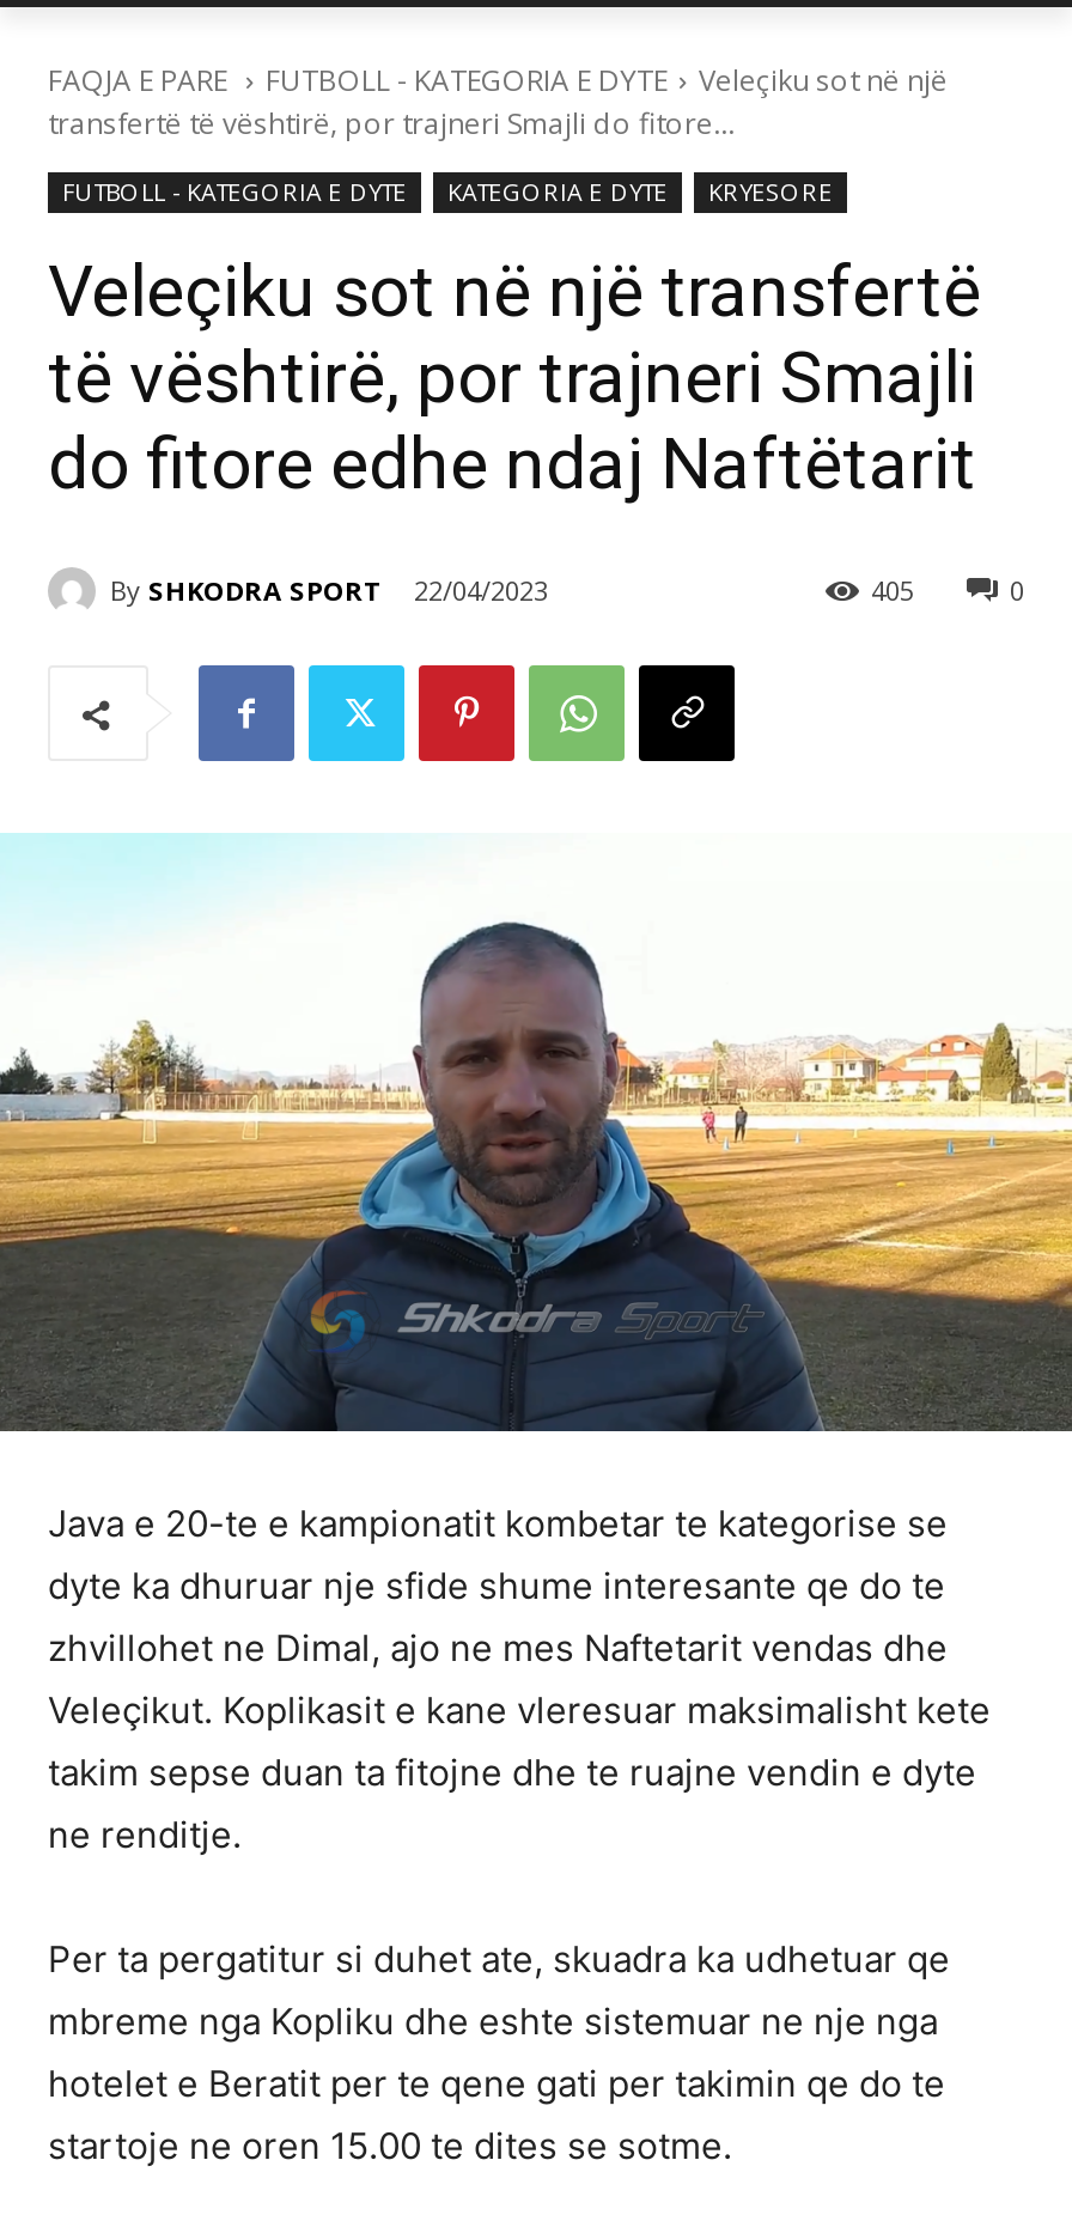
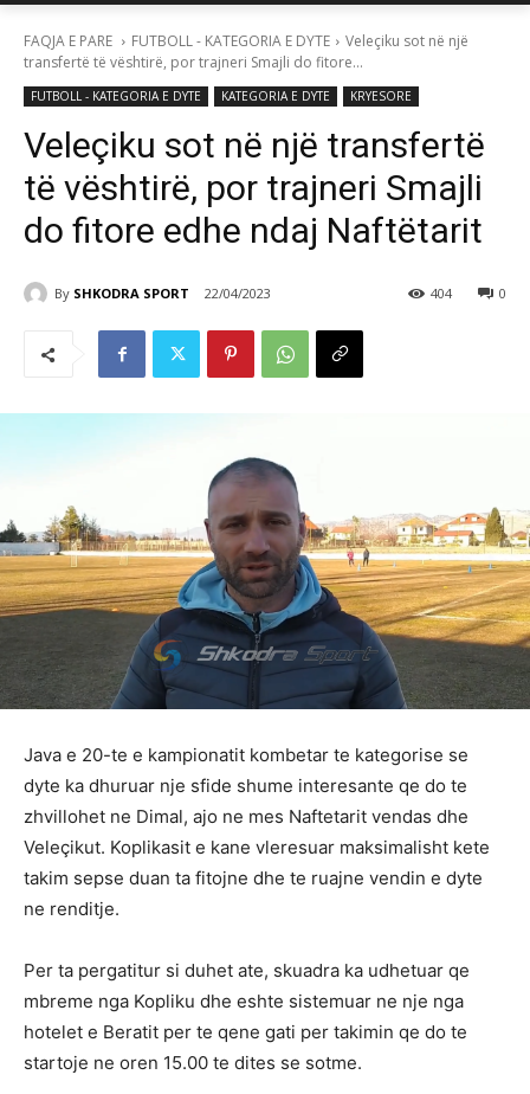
[871,572,914,608] 405 -> [431,284,452,302] 404

